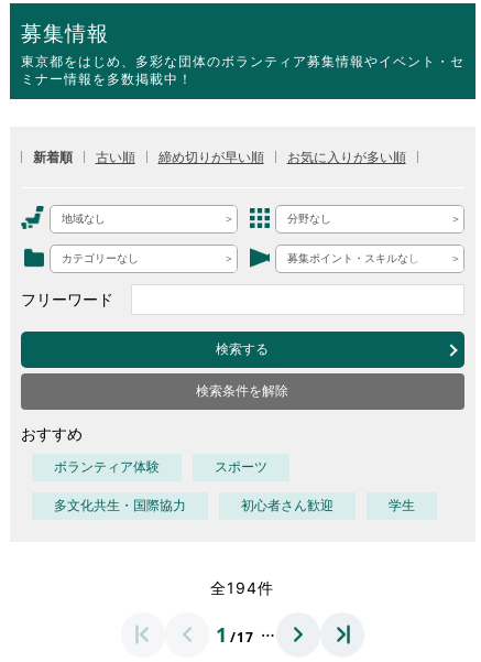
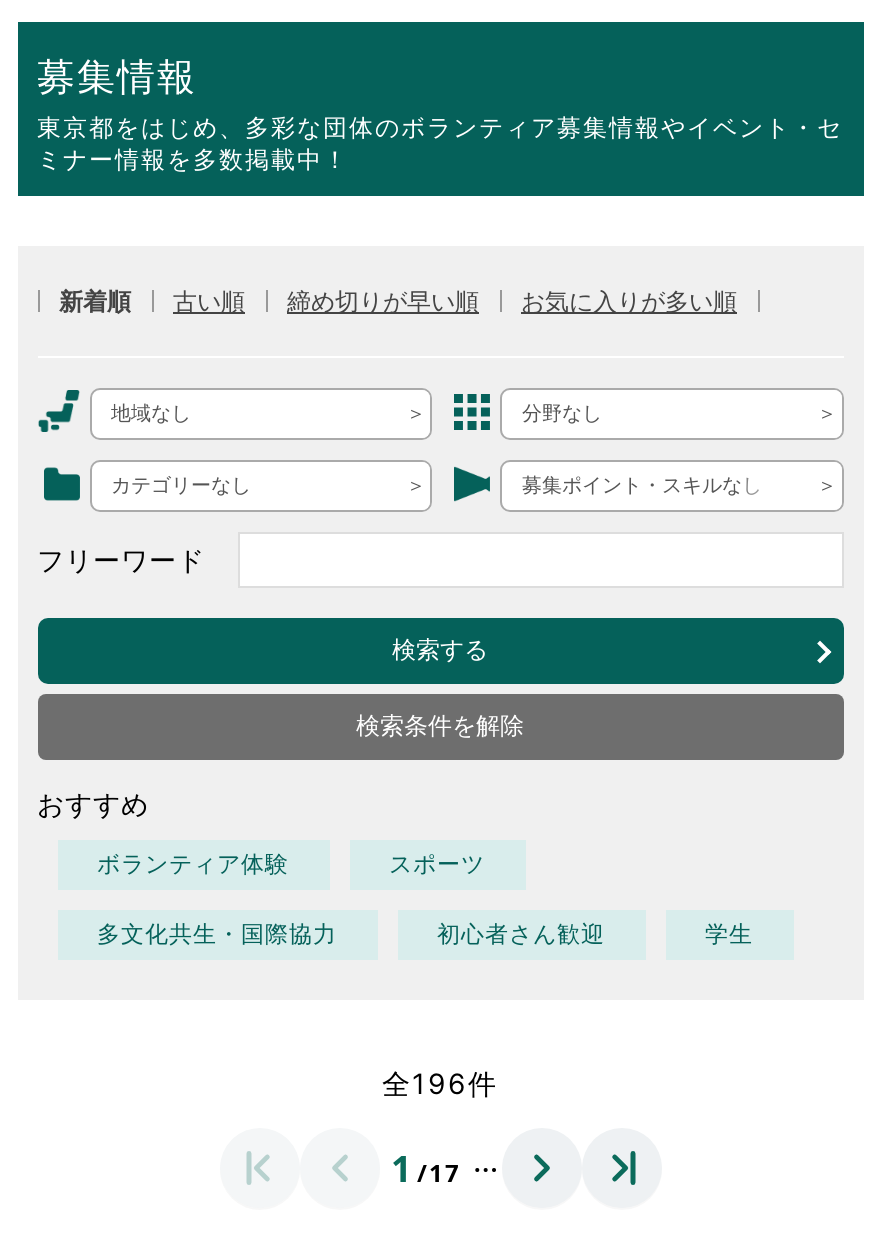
[210,578,274,597] 全194件 -> [382,1066,498,1100] 全196件

